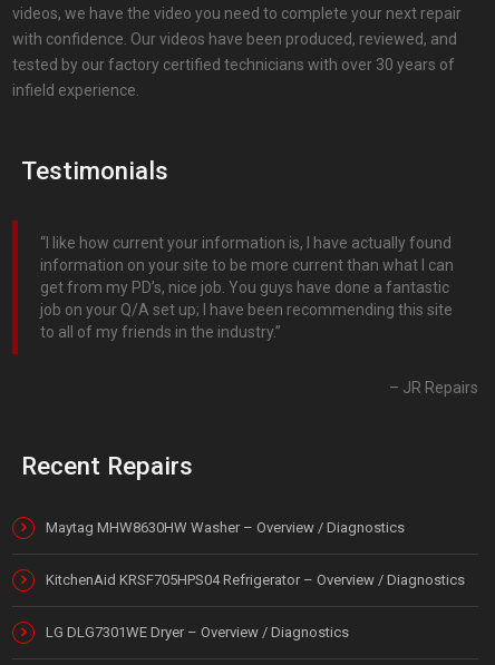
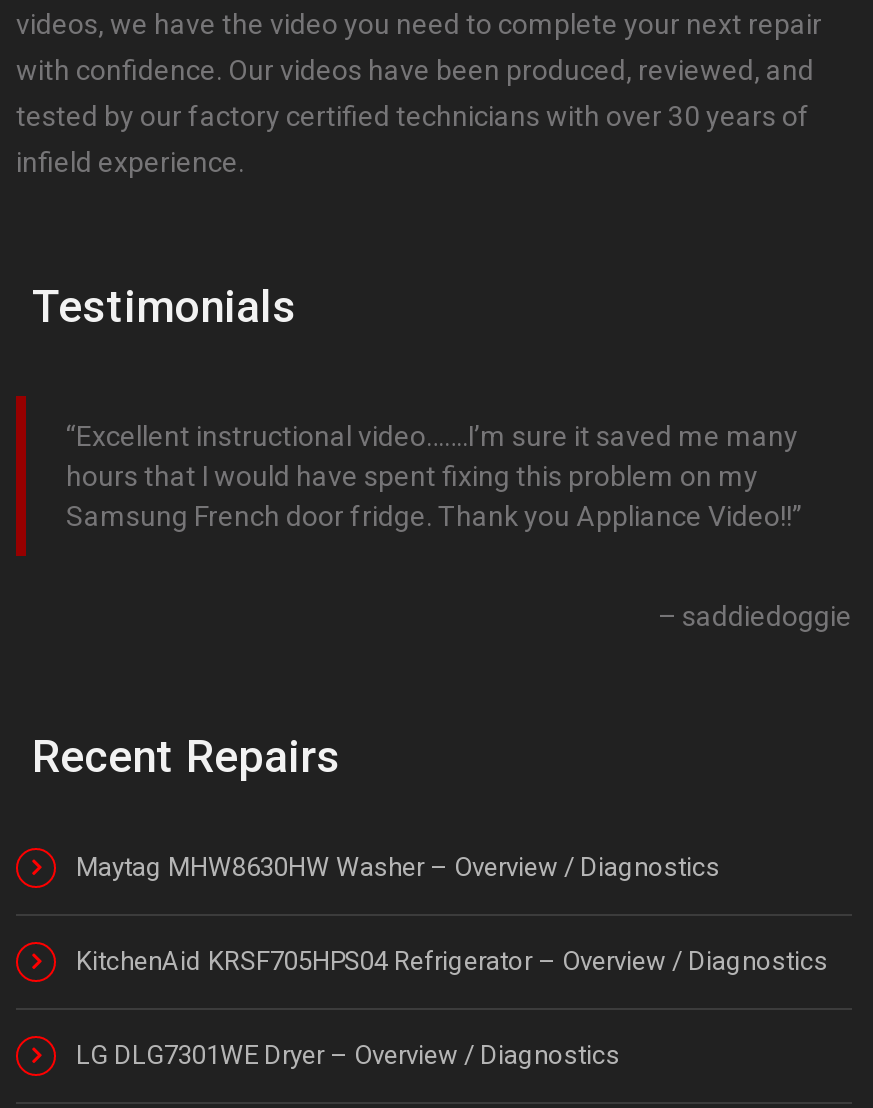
[40,234,454,341] I like how current your information is, I have actually found | information on your site to be more current than what I can | get from my PD’s, nice job. You guys have done a fantastic | job on your Q/A set up; I have been recommending this site | to all of my friends in the industry. -> [66,420,798,532] Excellent instructional video…….I’m sure it saved me many | hours that I would have spent fixing this problem on my | Samsung French door fridge. Thank you Appliance Video!!
[402,379,478,396] JR Repairs -> [682,600,852,632] saddiedoggie

